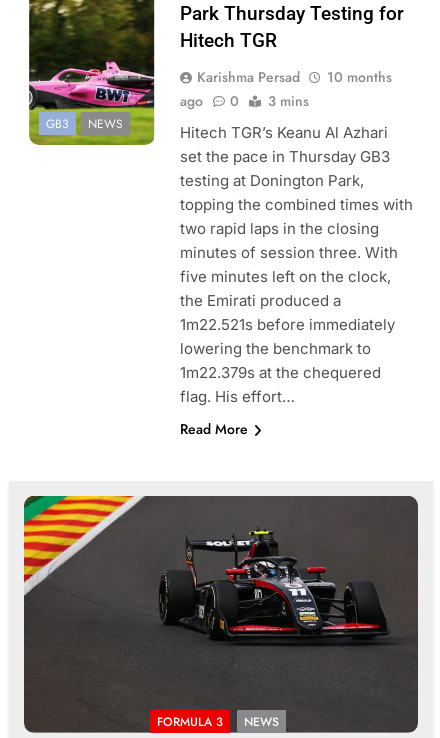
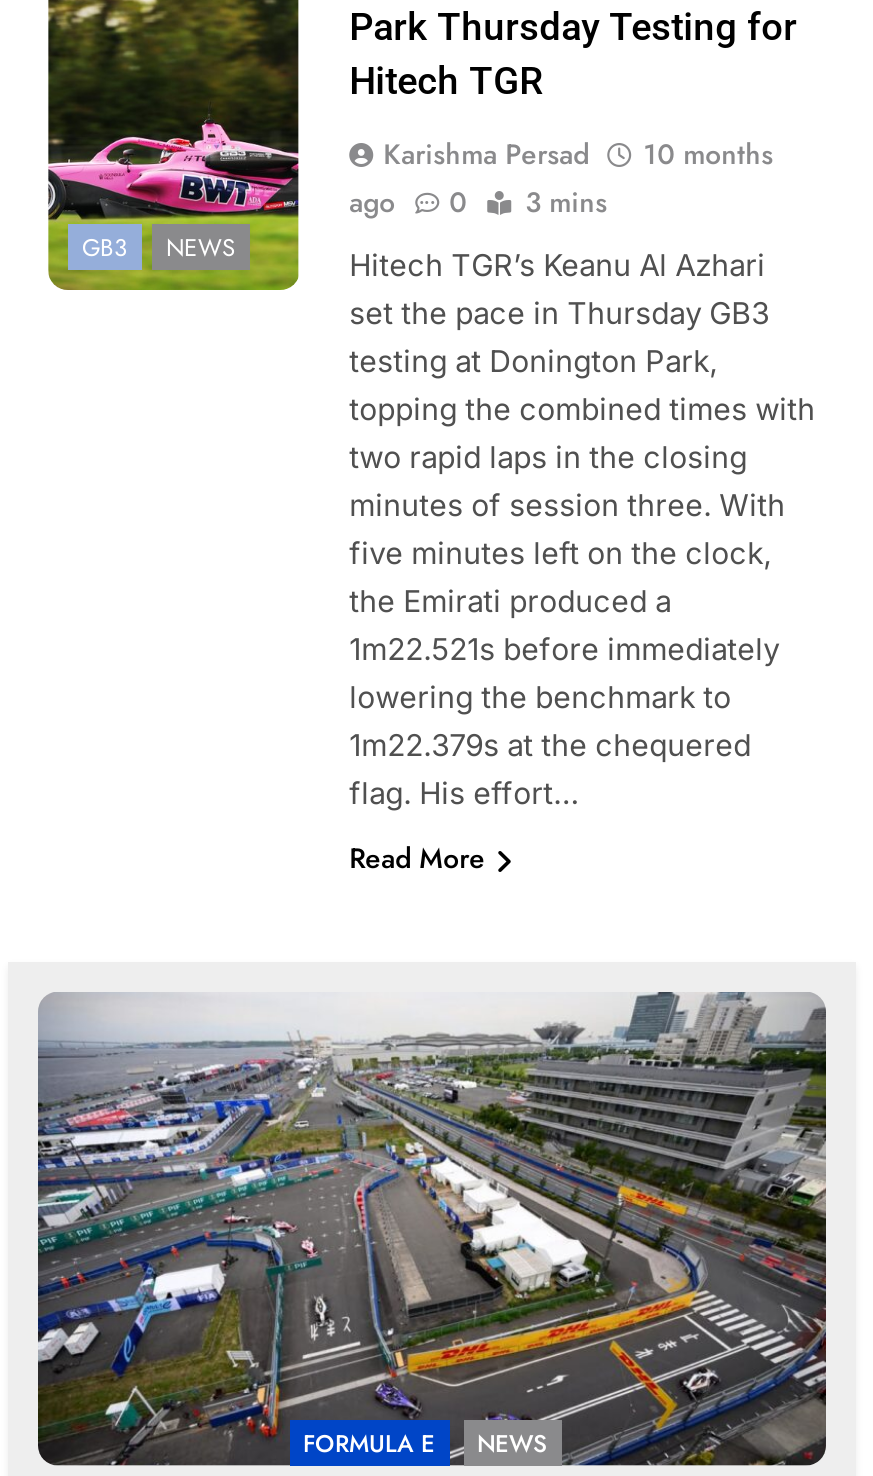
[23,495,418,733] [image] | FORMULA 3 -> [36,992,826,1466] [image] | FORMULA E

